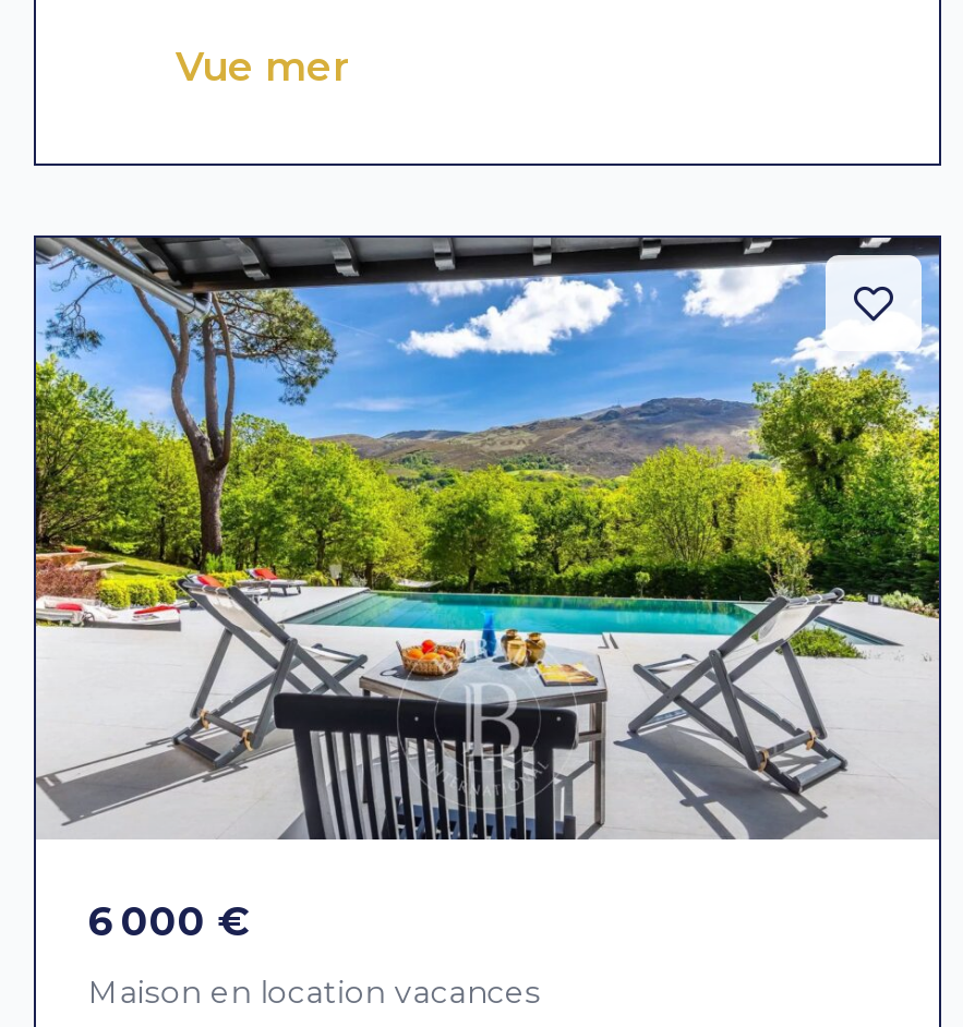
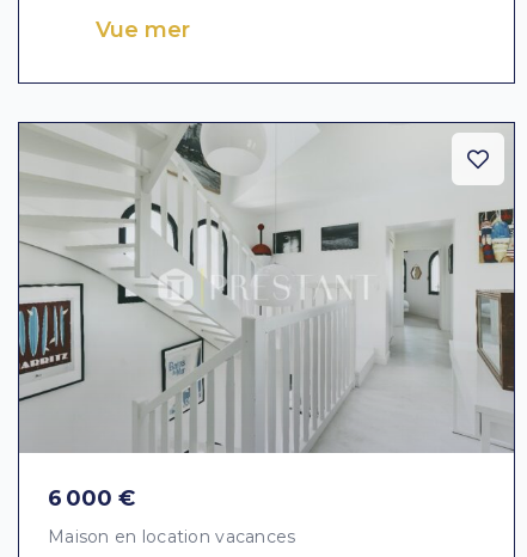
[34,235,941,839] [image] -> [18,122,515,454] [image]

